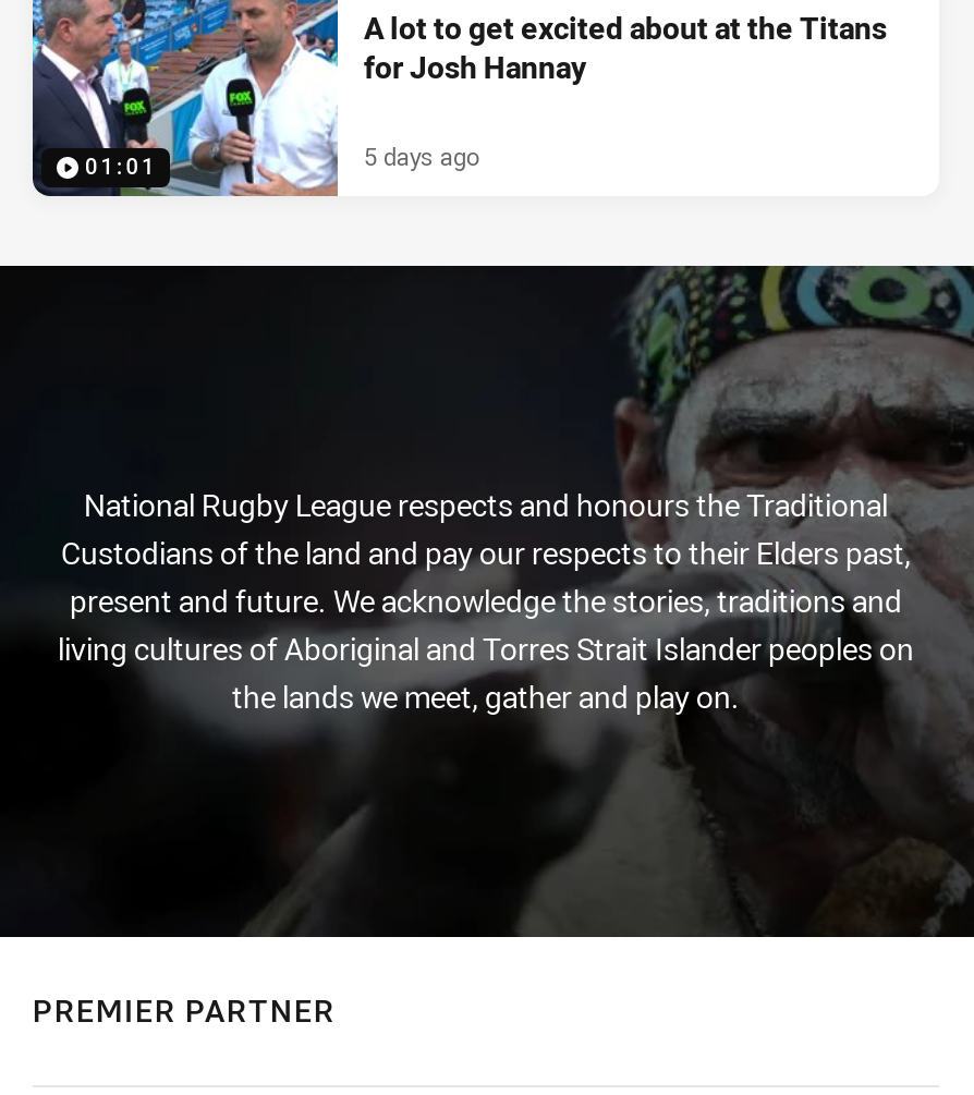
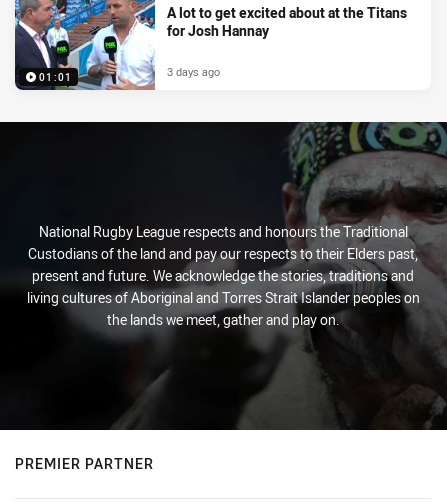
[364,140,479,172] 5 days ago -> [167,64,220,79] 3 days ago

